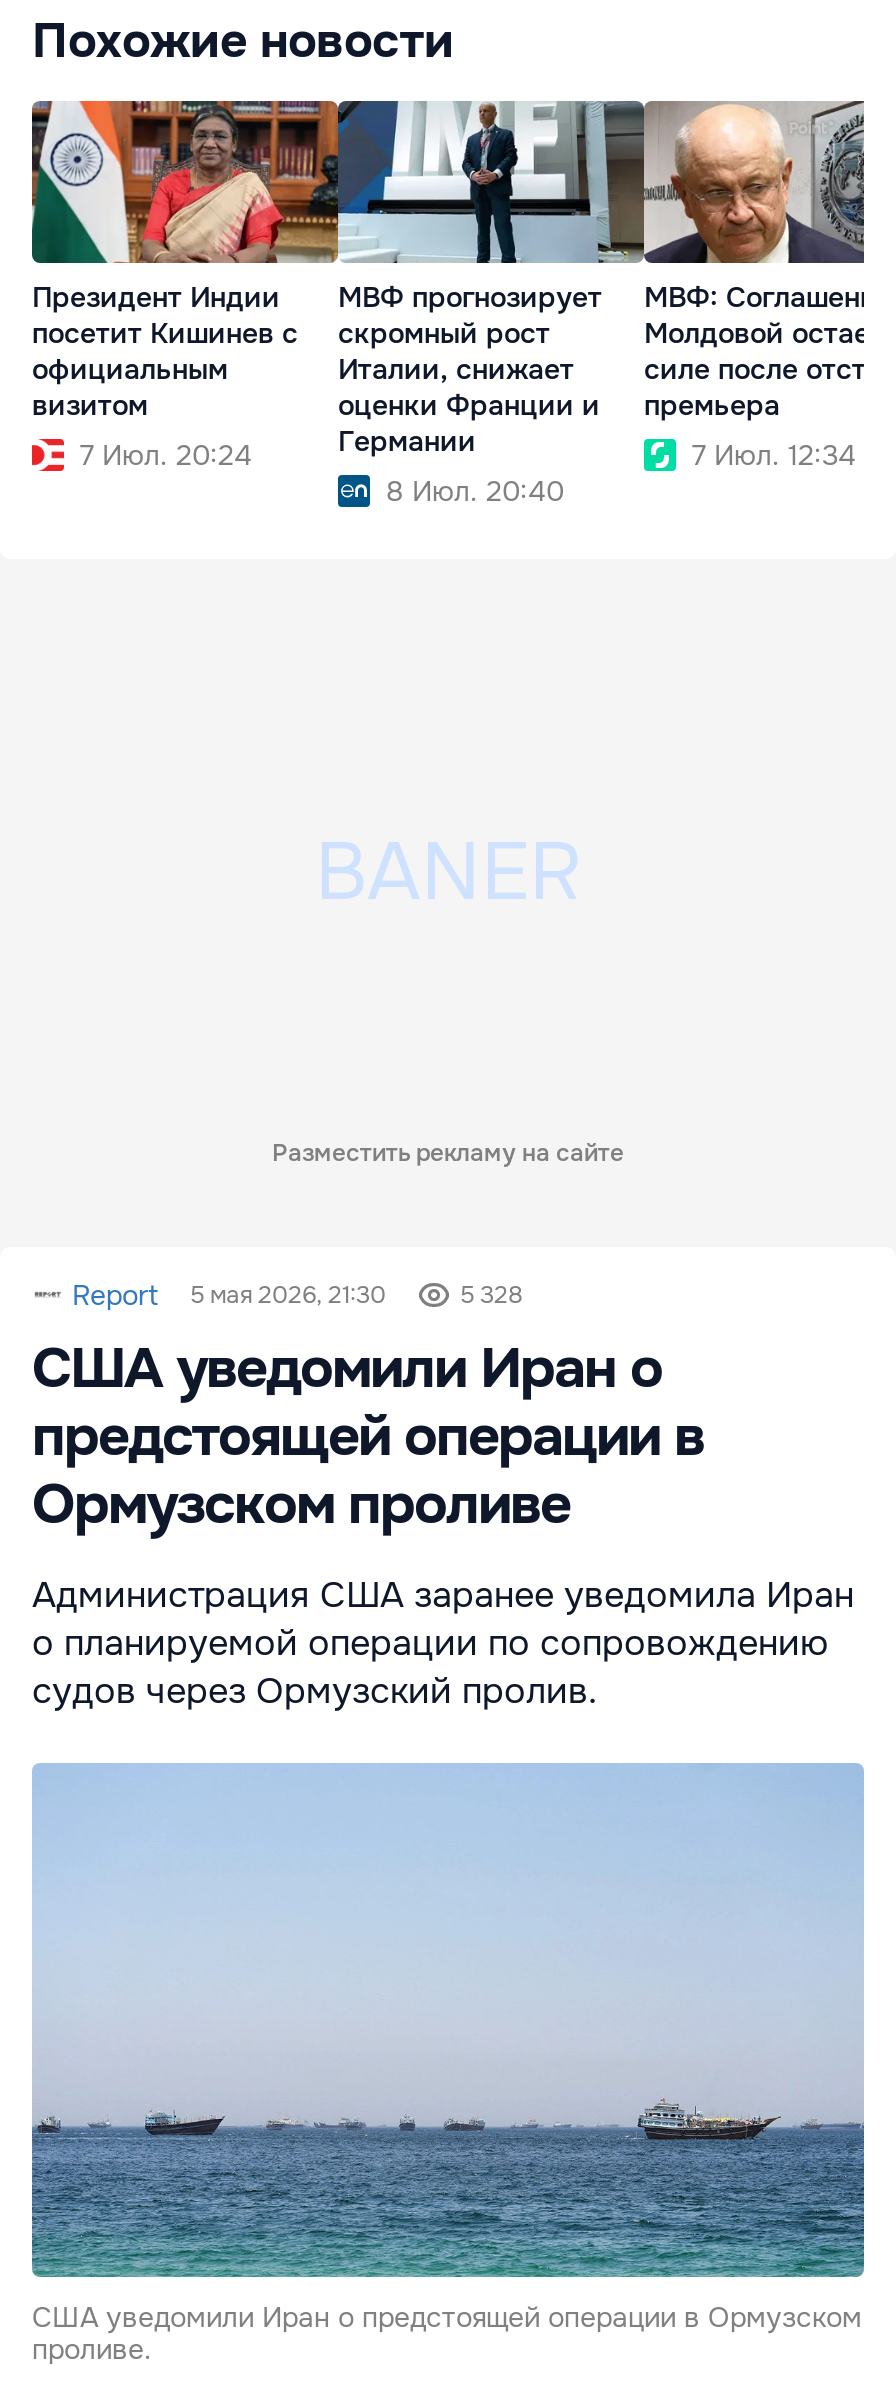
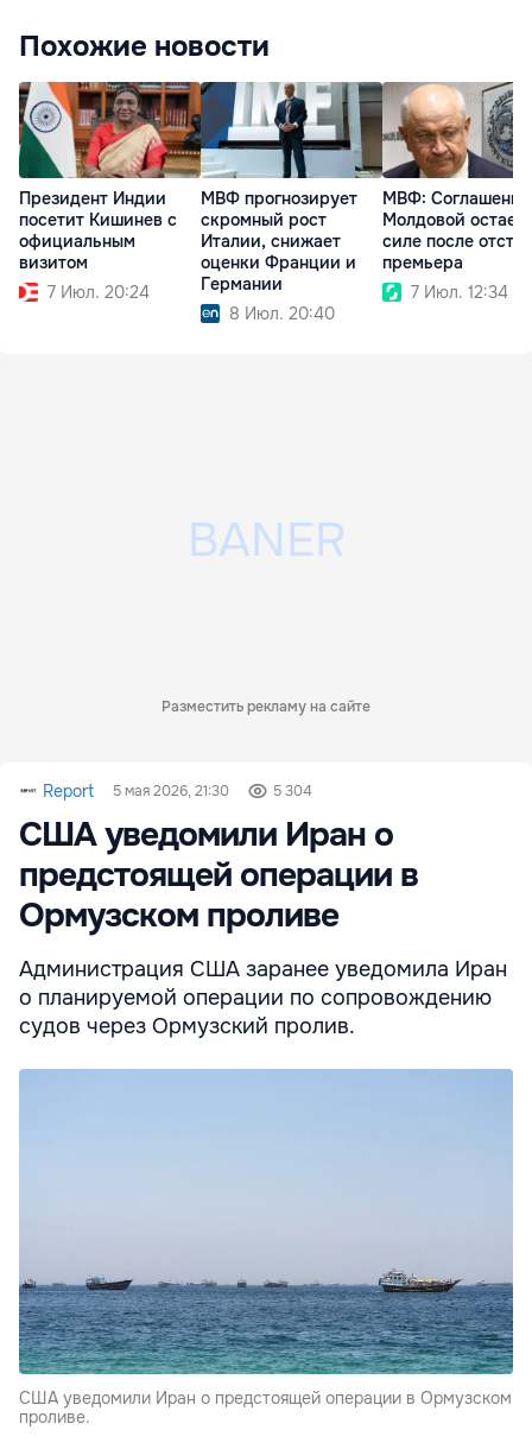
[460,1280,522,1312] 5 328 -> [273,782,312,801] 5 304

